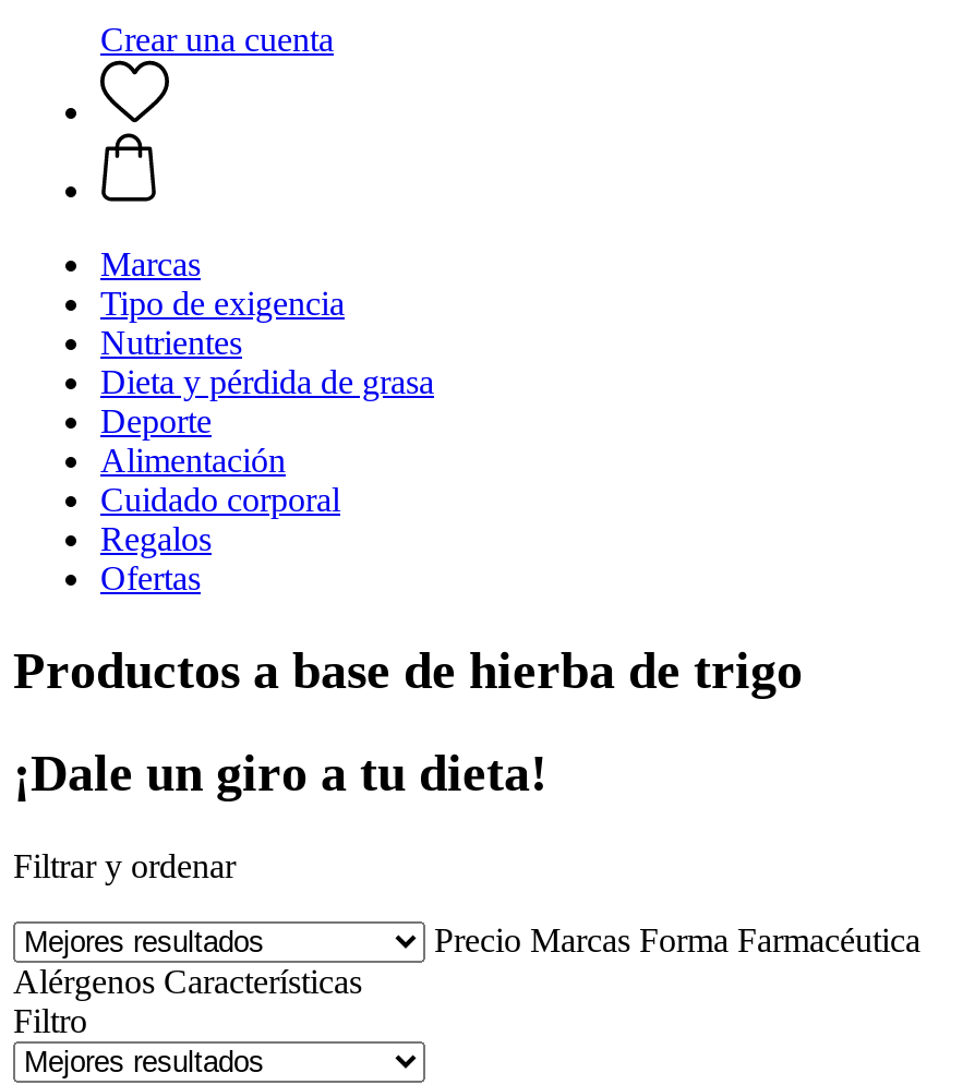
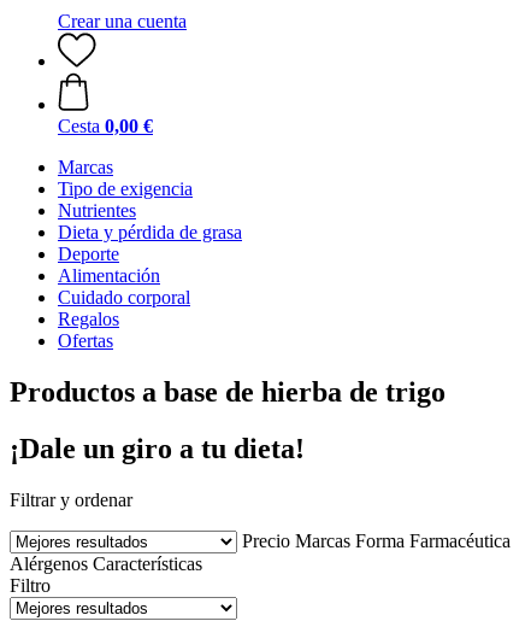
none -> [58,116,153,136] Cesta 0,00 €

